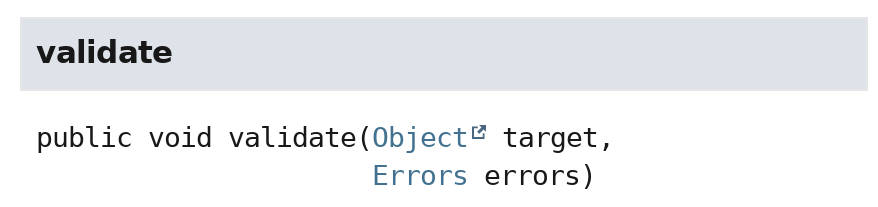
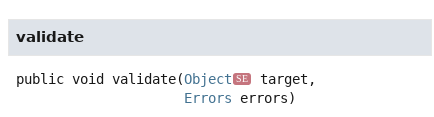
[36,121,614,153] public void validate (Object target, -> [16,71,316,87] public void validate (Object SE target,

